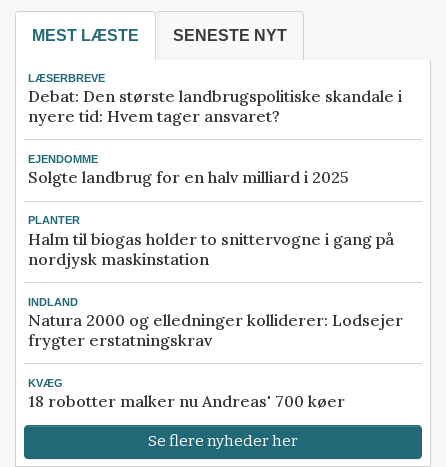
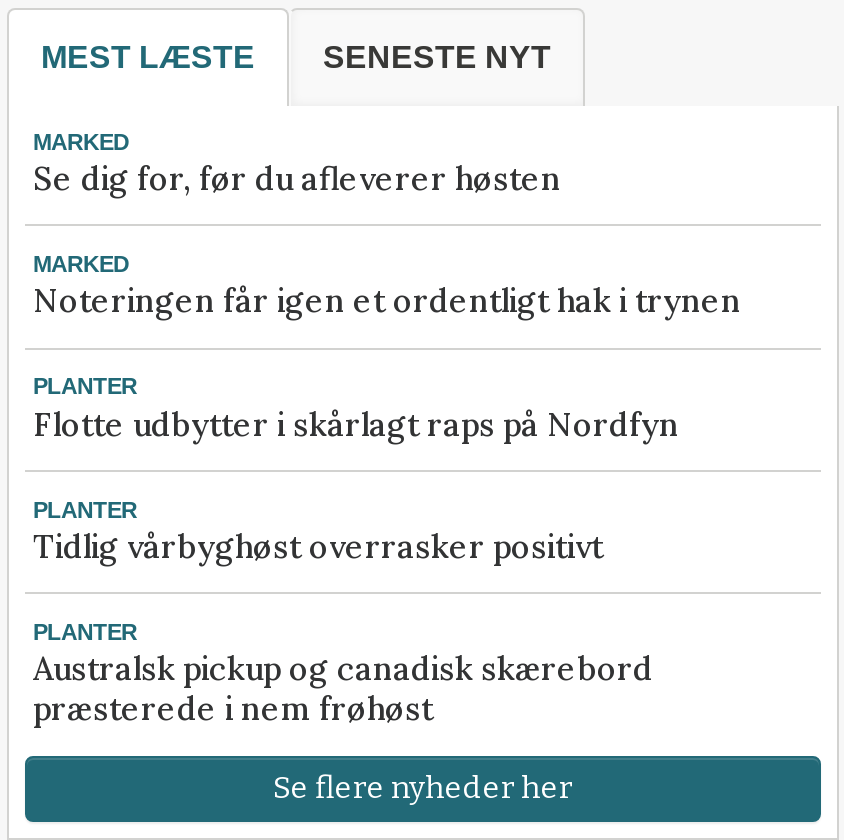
[28,72,402,126] LÆSERBREVE | Debat: Den største landbrugspolitiske skandale i | nyere tid: Hvem tager ansvaret? -> [33,129,561,198] MARKED | Se dig for, før du afleverer høsten
[28,153,349,187] EJENDOMME | Solgte landbrug for en halv milliard i 2025 -> [33,252,741,321] MARKED | Noteringen får igen et ordentligt hak i trynen
[28,229,394,269] Halm til biogas holder to snittervogne i gang på | nordjysk maskinstation -> [33,403,679,443] Flotte udbytter i skårlagt raps på Nordfyn
[28,295,403,350] INDLAND | Natura 2000 og elledninger kolliderer: Lodsejer | frygter erstatningskrav -> [33,497,603,566] PLANTER | Tidlig vårbyghøst overrasker positivt
[28,377,345,411] KVÆG | 18 robotter malker nu Andreas' 700 køer -> [33,620,653,728] PLANTER | Australsk pickup og canadisk skærebord | præsterede i nem frøhøst

